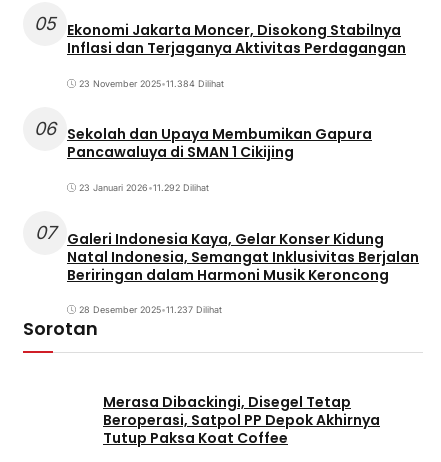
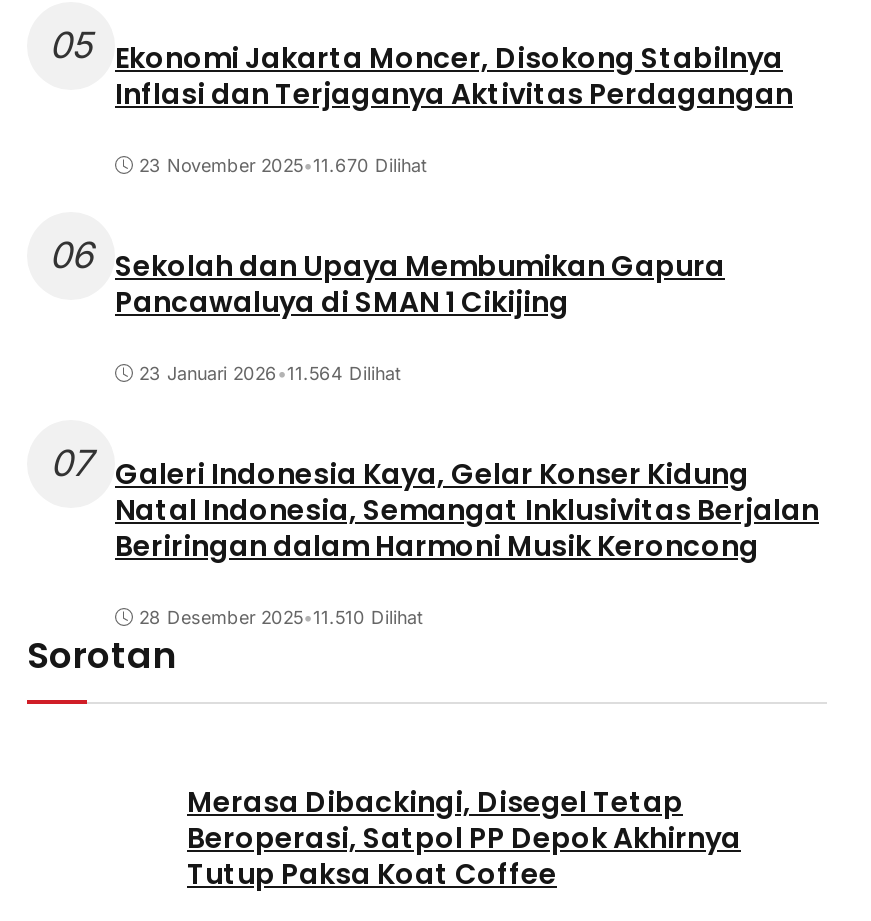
[79,78,224,89] 23 November 2025•11.384 Dilihat -> [139,153,427,175] 23 November 2025•11.670 Dilihat
[79,182,209,193] 23 Januari 2026 •11.292 Dilihat -> [139,362,401,384] 23 Januari 2026 •11.564 Dilihat
[79,304,222,315] 28 Desember 2025•11.237 Dilihat -> [139,606,423,628] 28 Desember 2025•11.510 Dilihat

